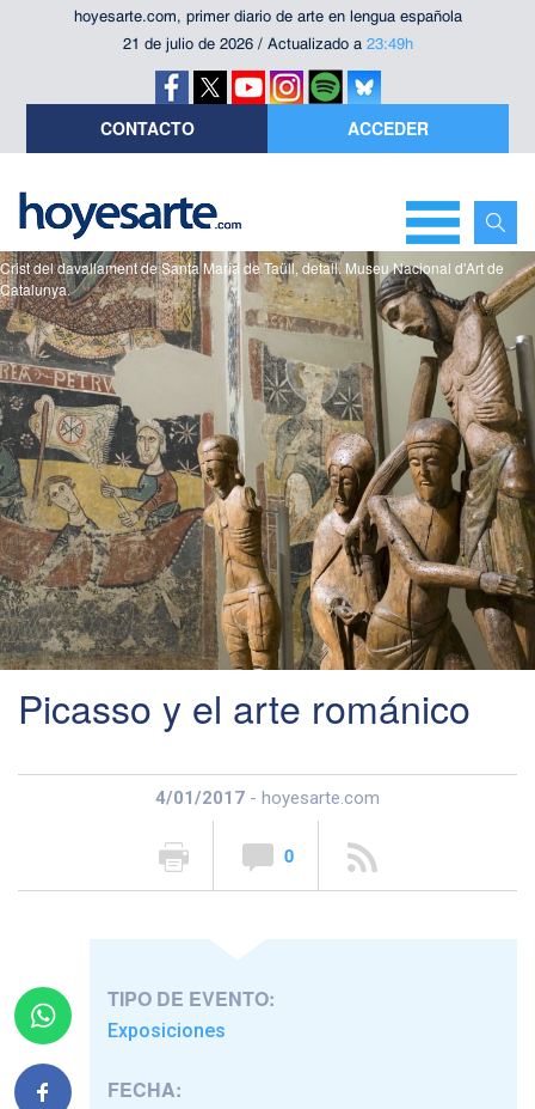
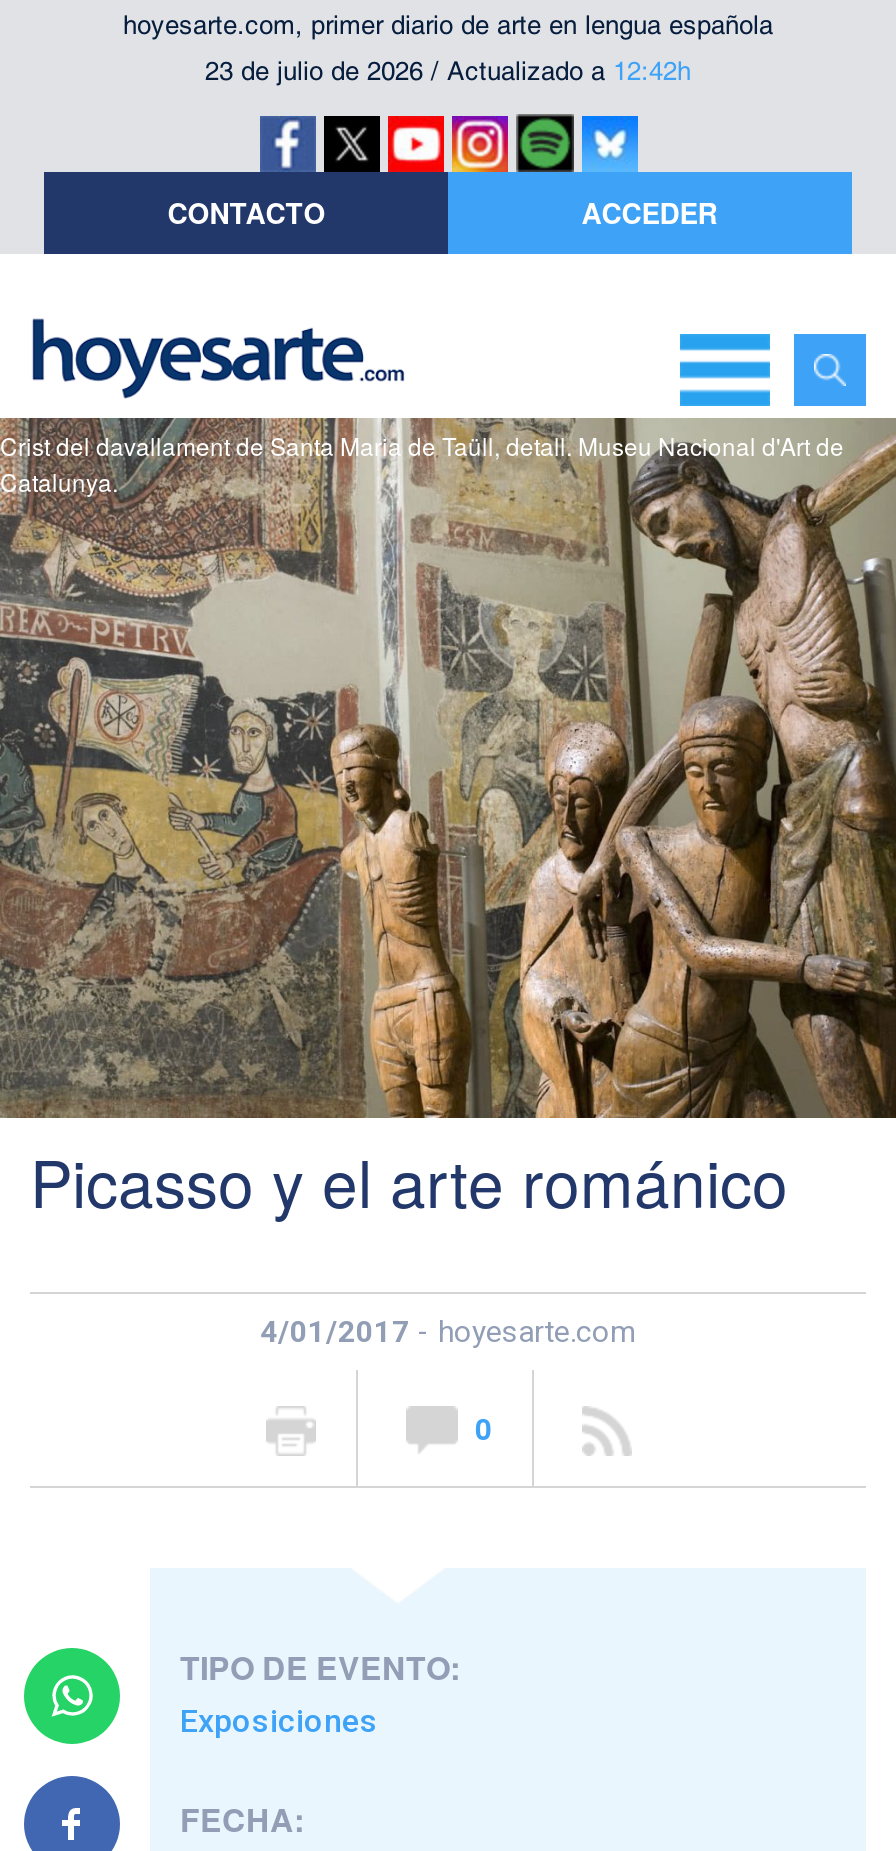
[122,35,413,53] 21 de julio de 2026 / Actualizado a 23:49h -> [205,56,691,86] 23 de julio de 2026 / Actualizado a 12:42h

